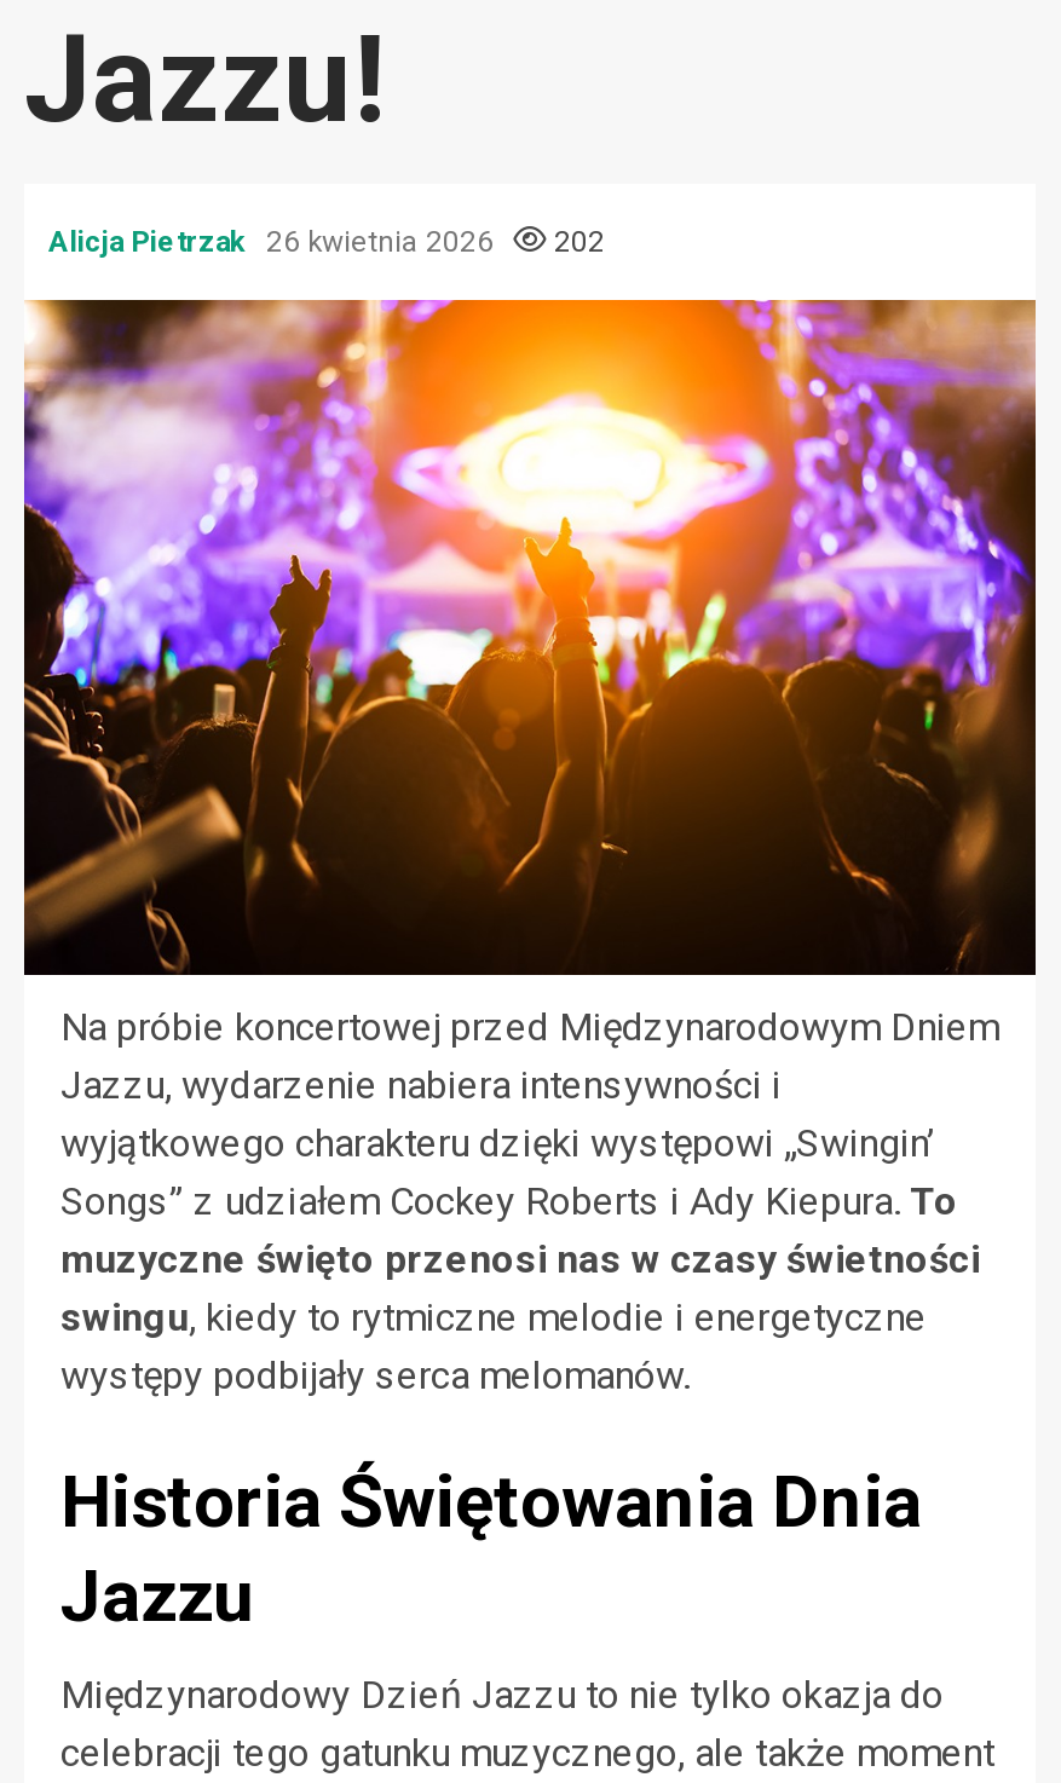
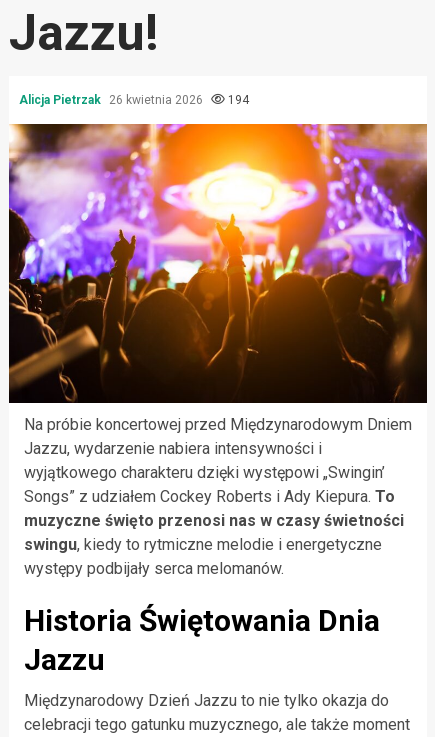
[48,225,605,259] Alicja Pietrzak 26 kwietnia 2026 202 -> [19,93,249,107] Alicja Pietrzak 26 kwietnia 2026 194

